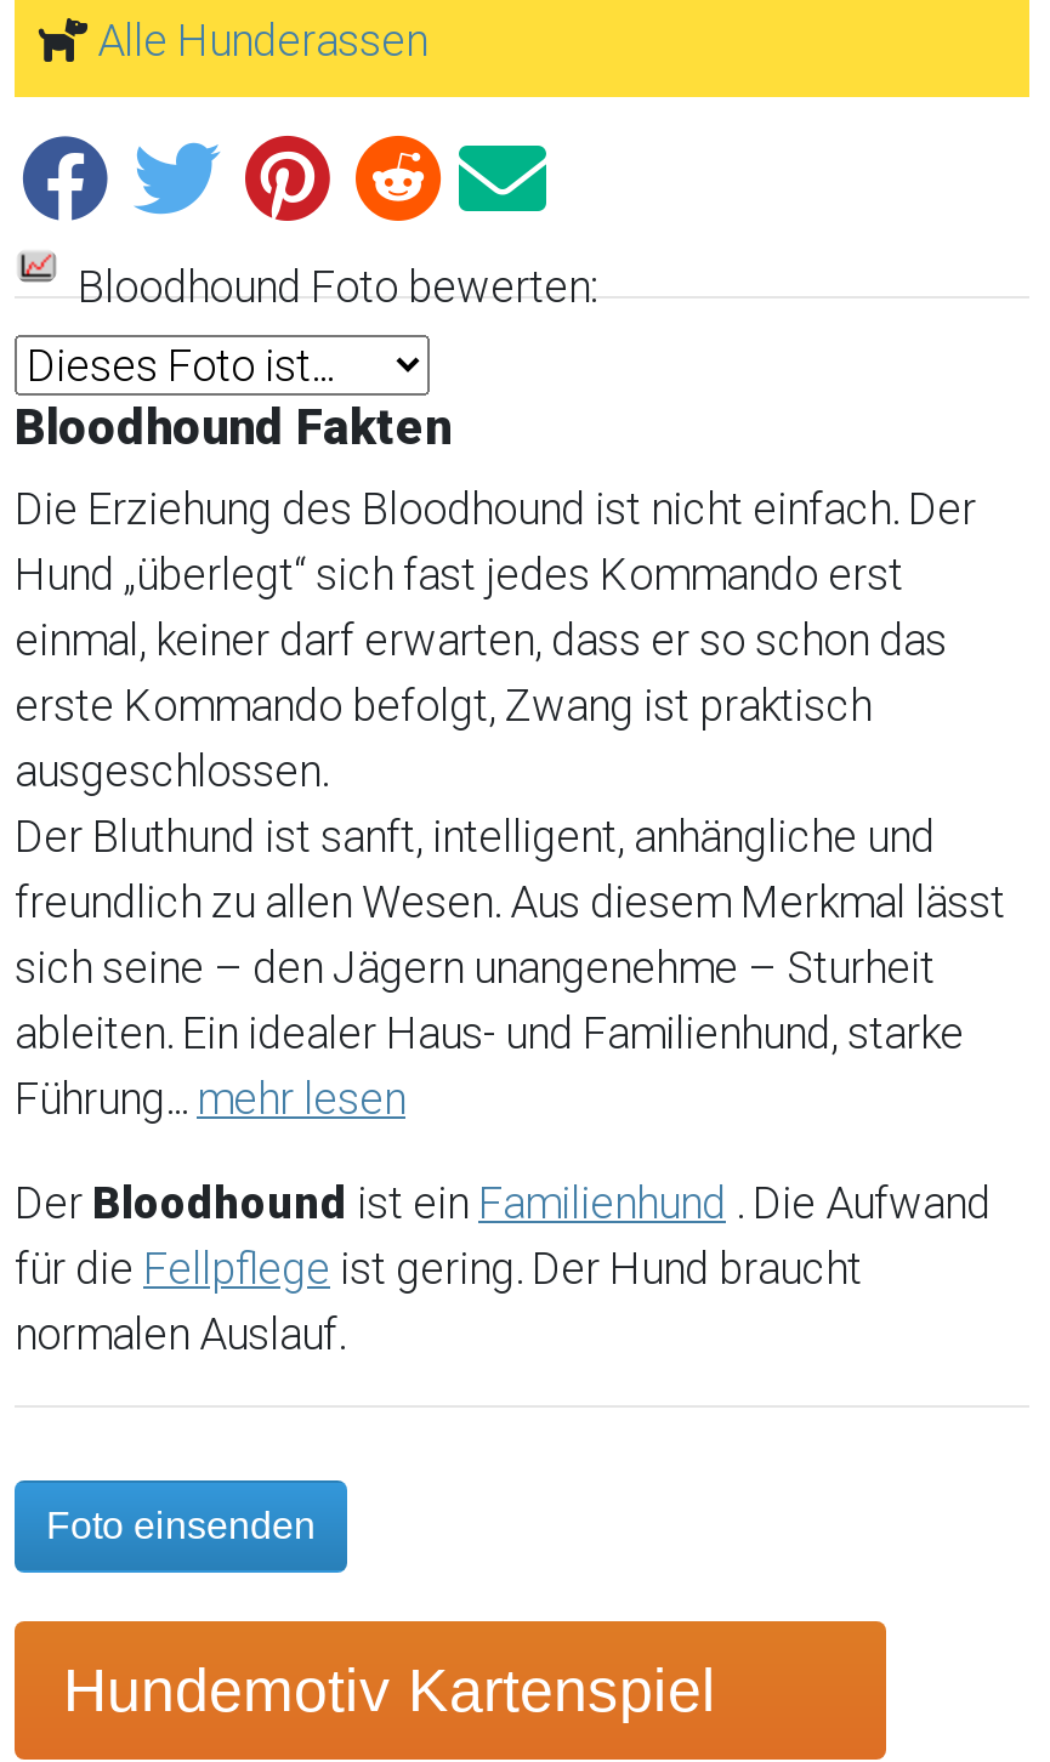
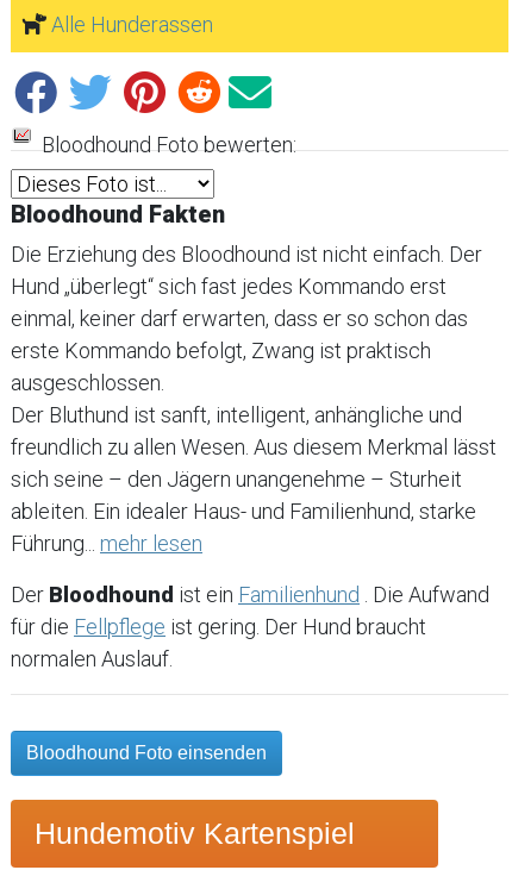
[46,1505,316,1547] Foto einsenden -> [26,743,267,763] Bloodhound Foto einsenden

